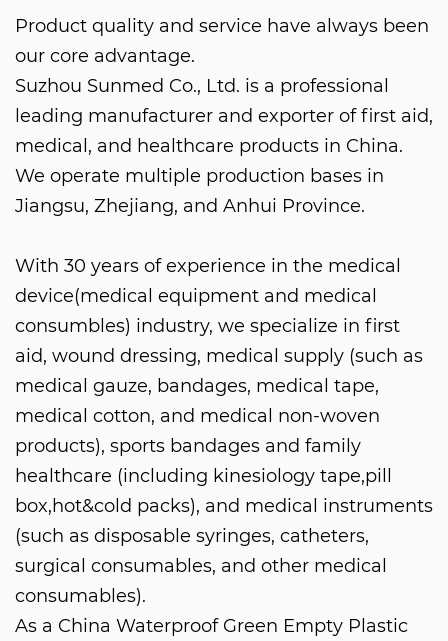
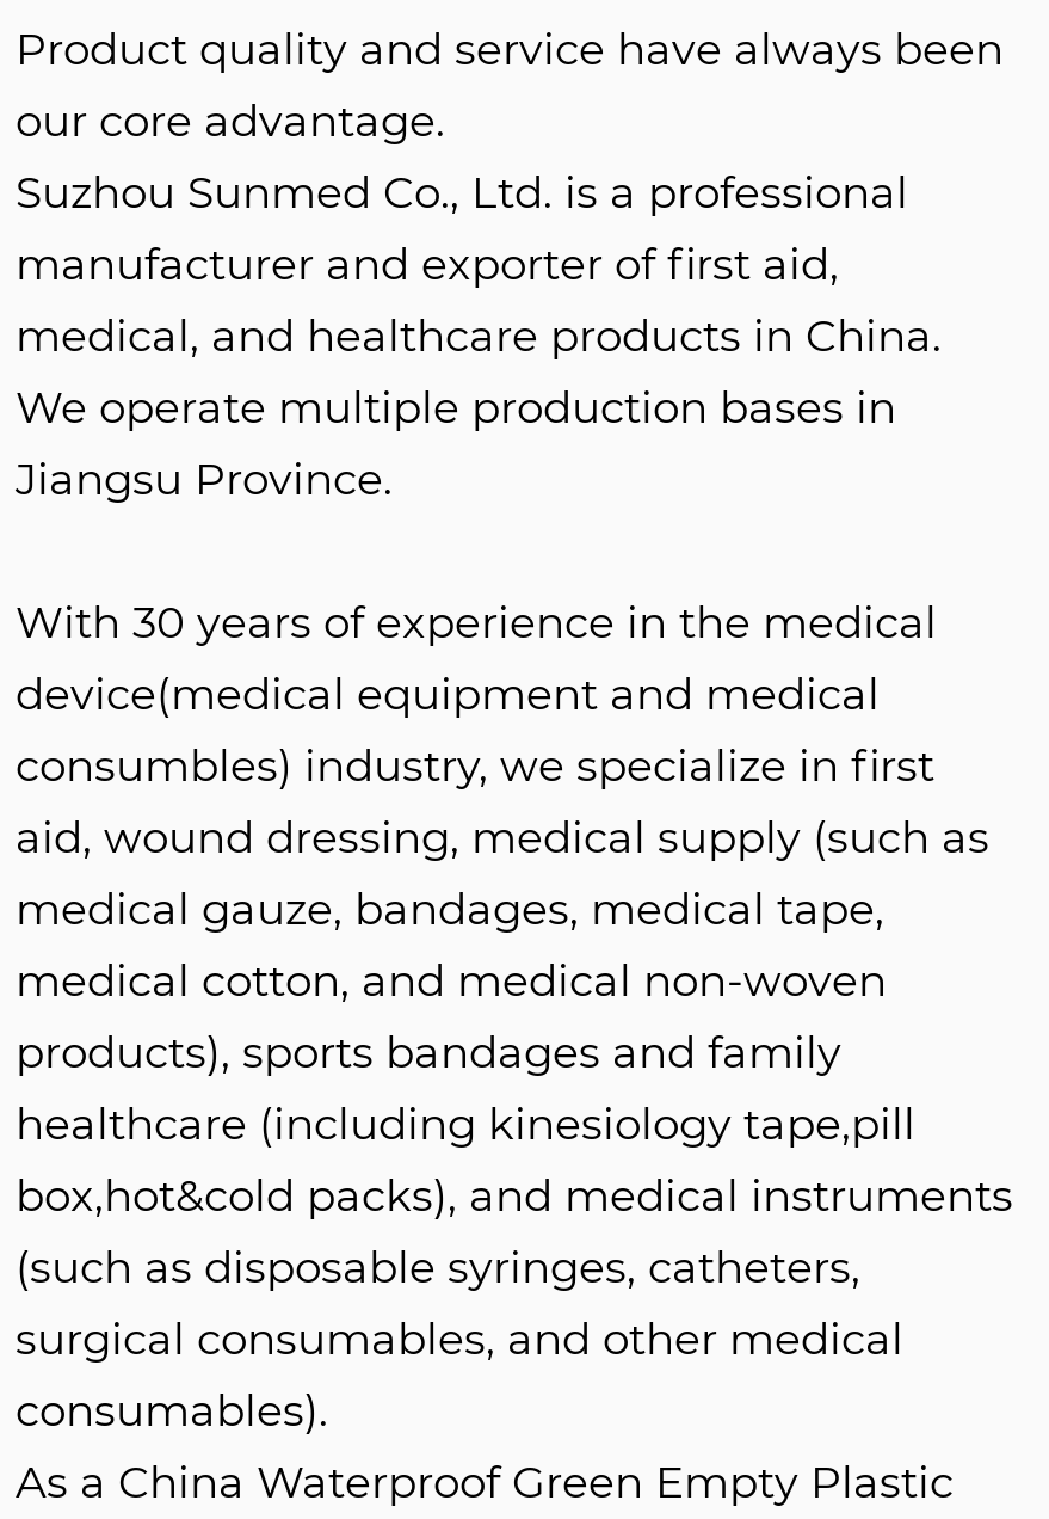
[15,105,433,127] leading manufacturer and exporter of first aid, -> [16,239,839,292] manufacturer and exporter of first aid,
[15,195,365,217] Jiangsu, Zhejiang, and Anhui Province. -> [16,454,393,507] Jiangsu Province.

